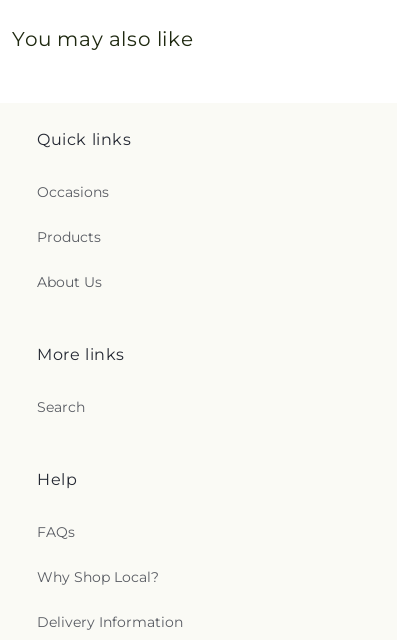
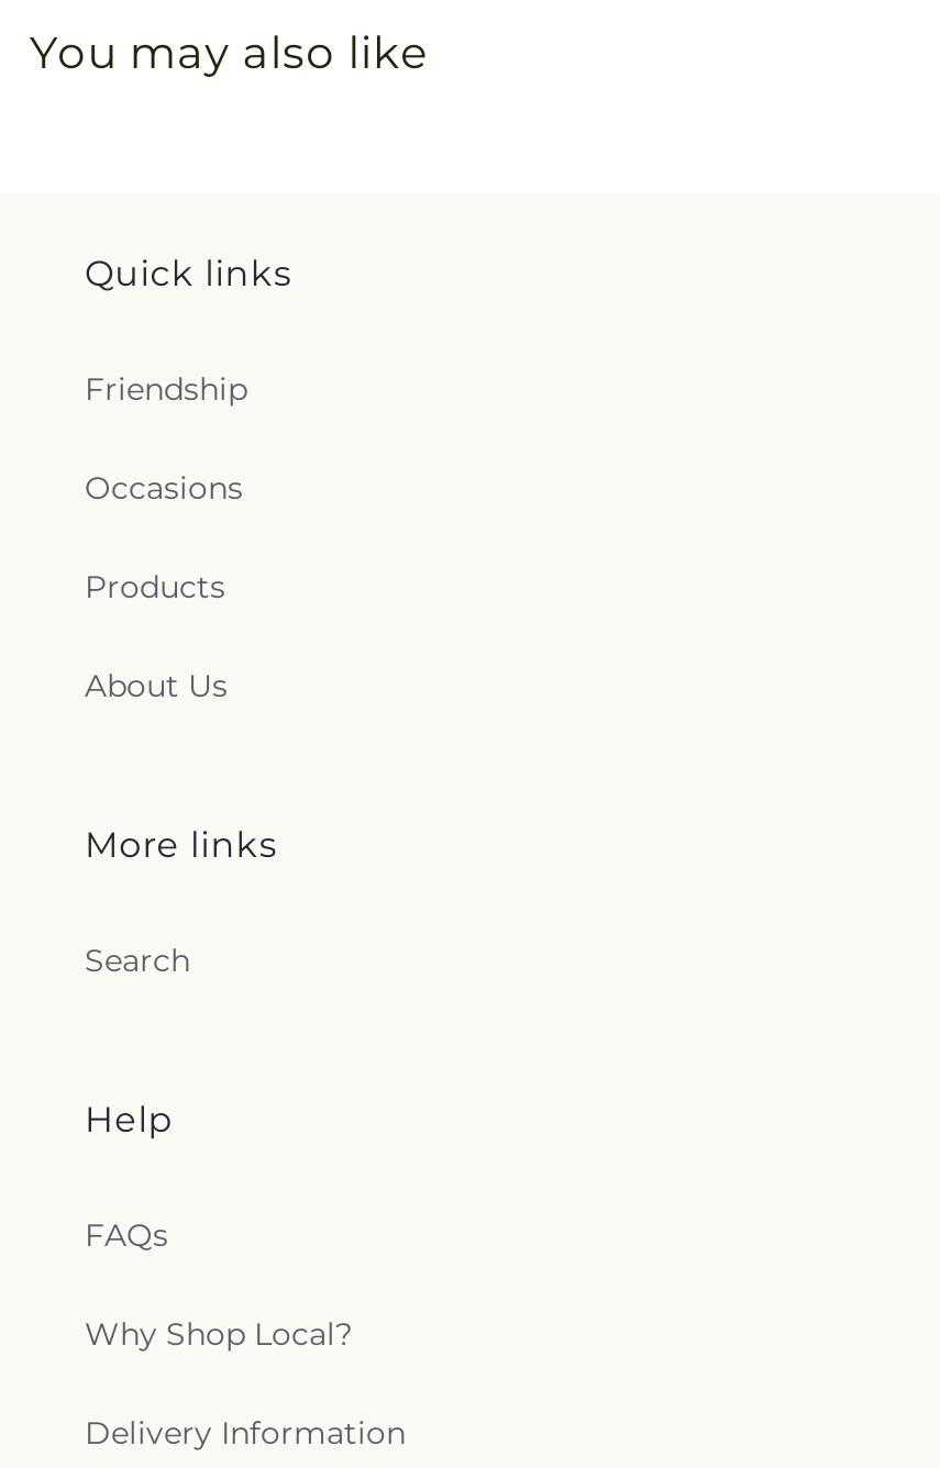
none -> [85,369,247,409] Friendship

